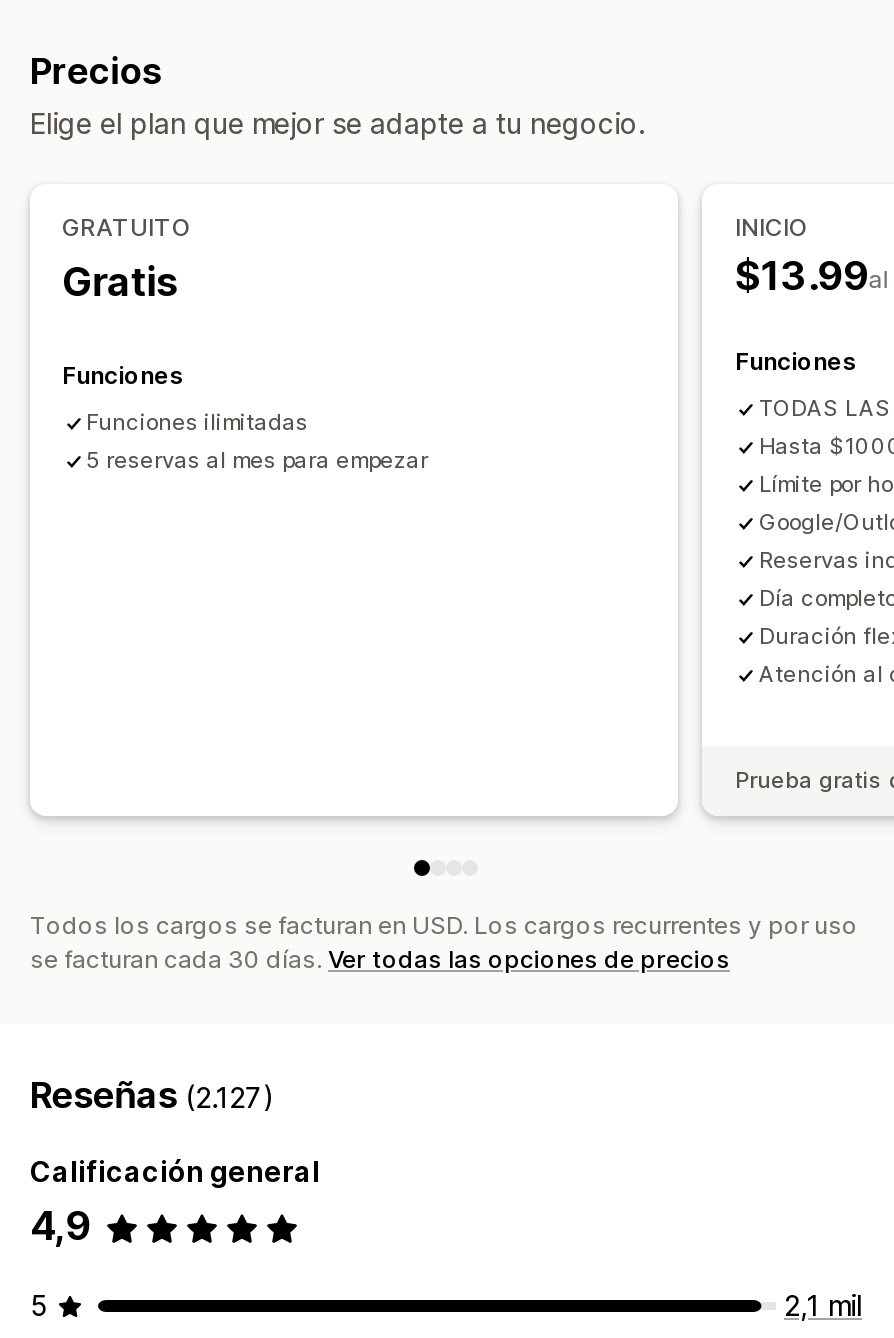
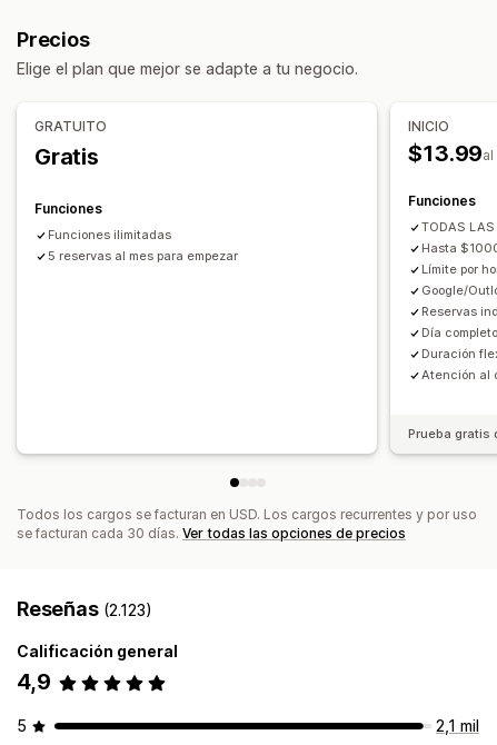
[30,1075,275,1117] Reseñas (2.127) -> [17,598,152,621] Reseñas (2.123)

